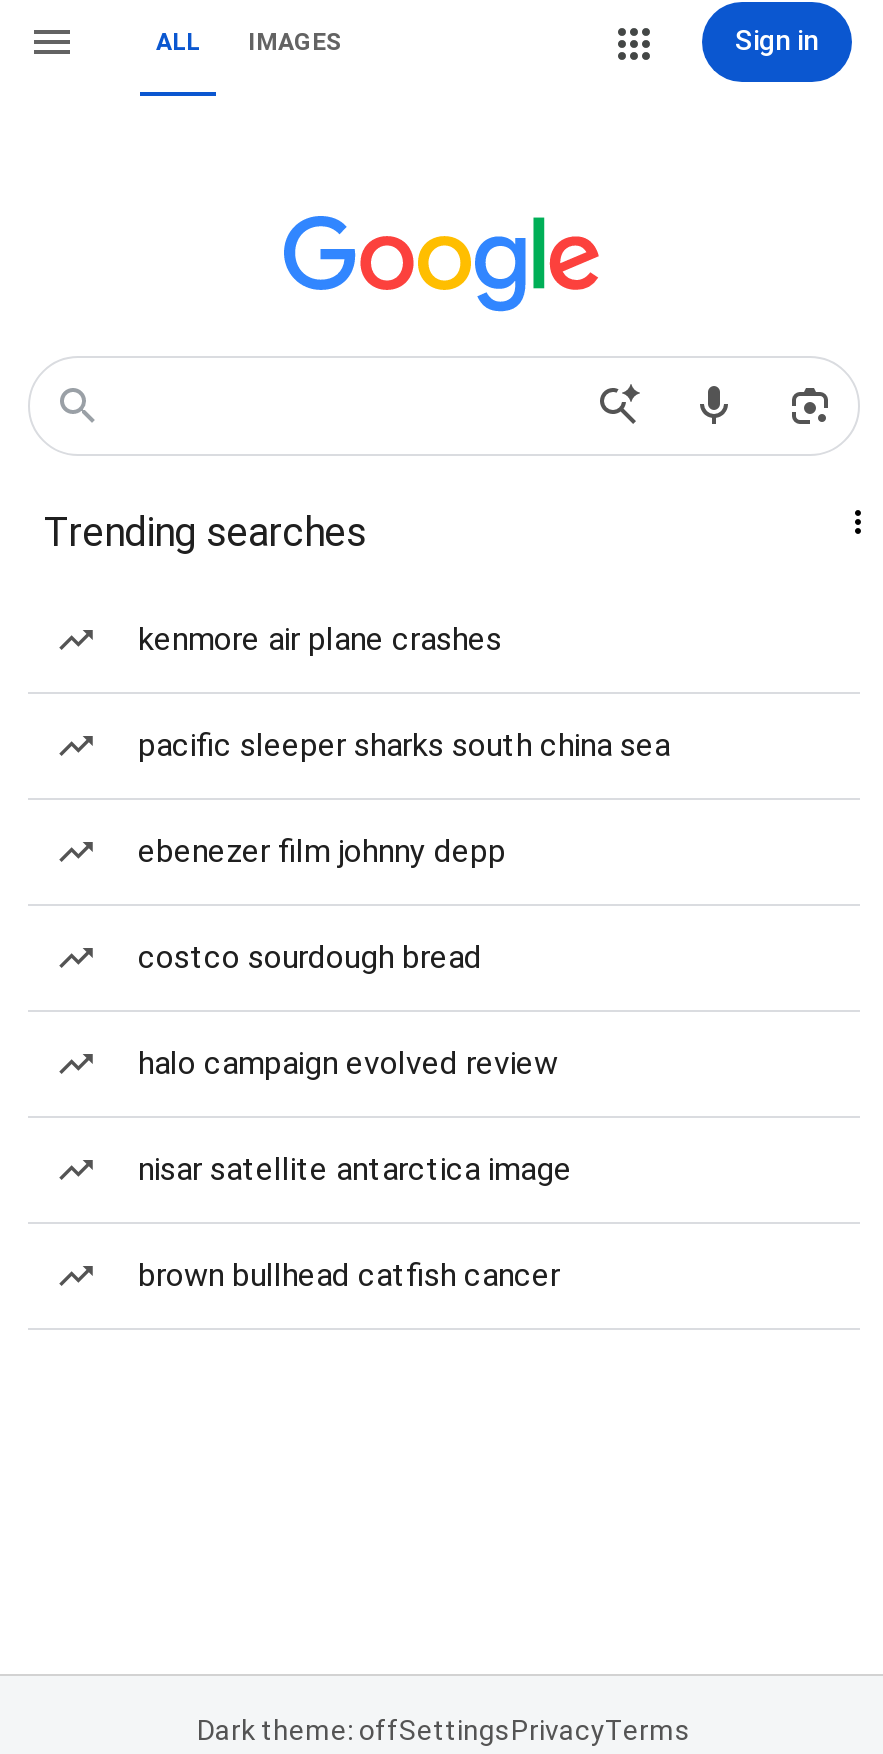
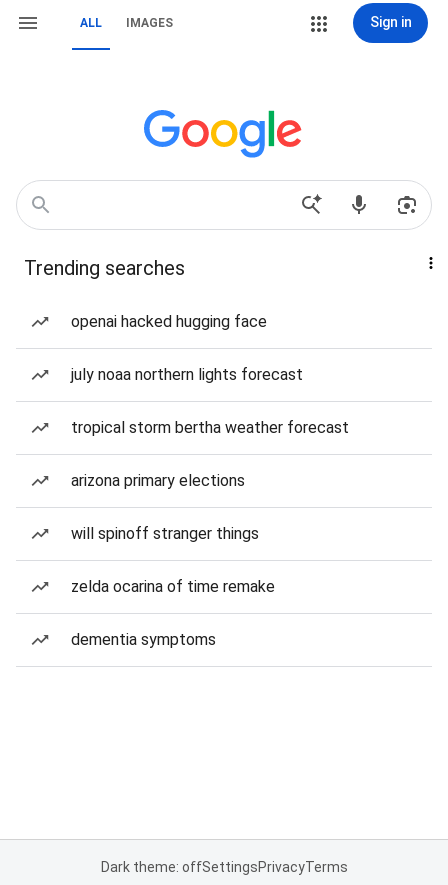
[138,620,502,658] kenmore air plane crashes -> [71,312,267,331] openai hacked hugging face
[138,726,670,764] pacific sleeper sharks south china sea -> [71,365,303,384] july noaa northern lights forecast
[138,832,506,870] ebenezer film johnny depp -> [71,418,349,437] tropical storm bertha weather forecast
[138,938,482,976] costco sourdough bread -> [71,471,245,490] arizona primary elections
[138,1044,558,1082] halo campaign evolved review -> [71,524,259,543] will spinoff stranger things
[138,1150,572,1188] nisar satellite antarctica image -> [71,577,275,596] zelda ocarina of time remake
[138,1256,560,1294] brown bullhead catfish cancer -> [71,630,216,649] dementia symptoms

